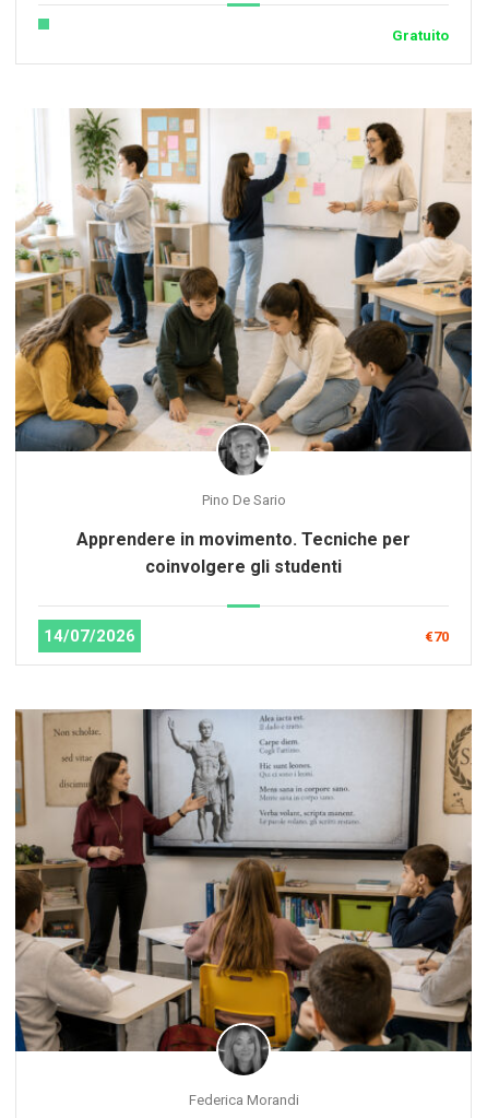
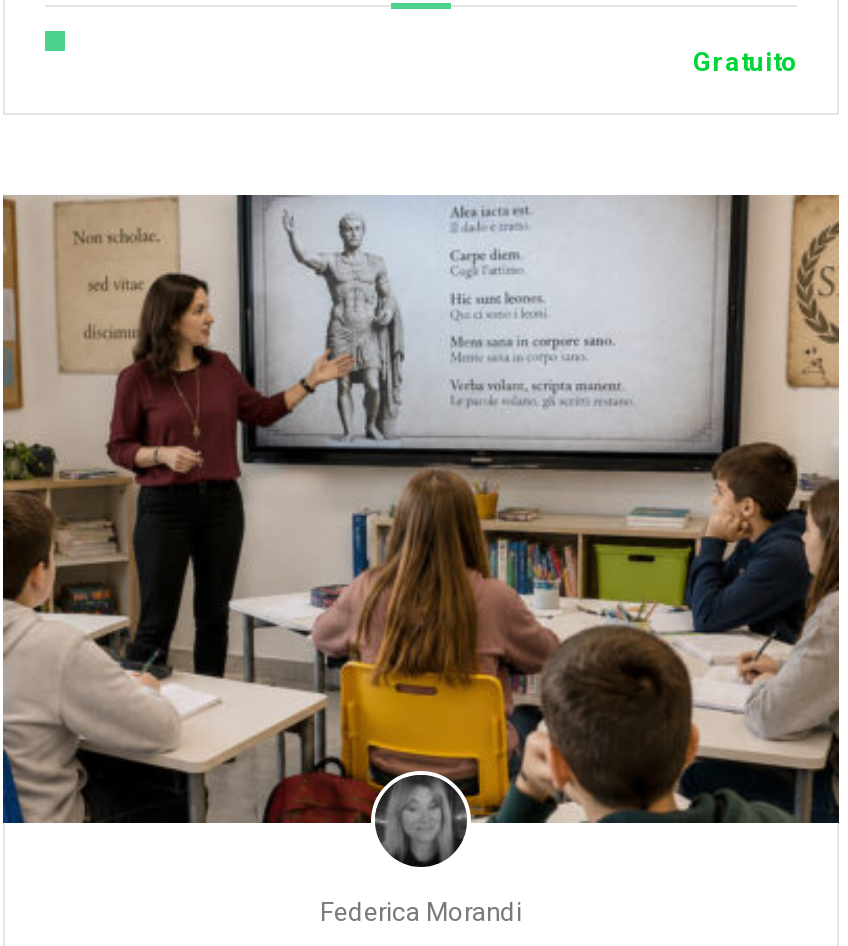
[14,108,473,645] [image] | Pino De Sario | Apprendere in movimento. Tecniche per | coinvolgere gli studenti | 14/07/2026 | €70 -> none

